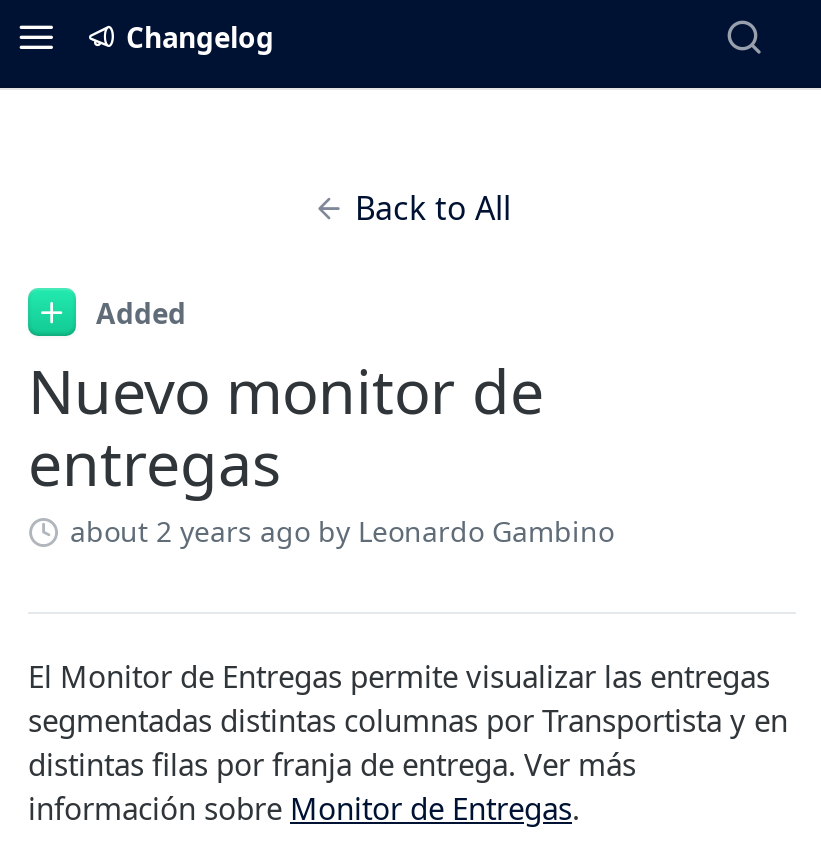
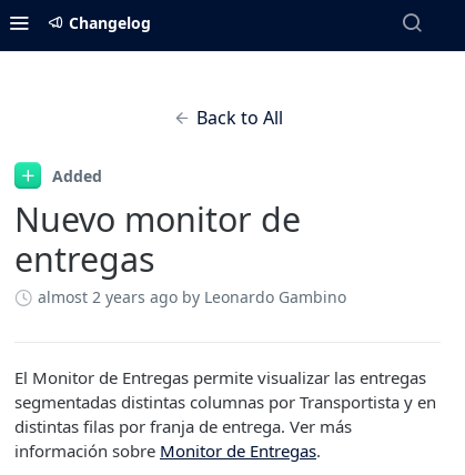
[70,512,614,550] about 2 years ago by Leonardo Gambino -> [38,286,346,307] almost 2 years ago by Leonardo Gambino

